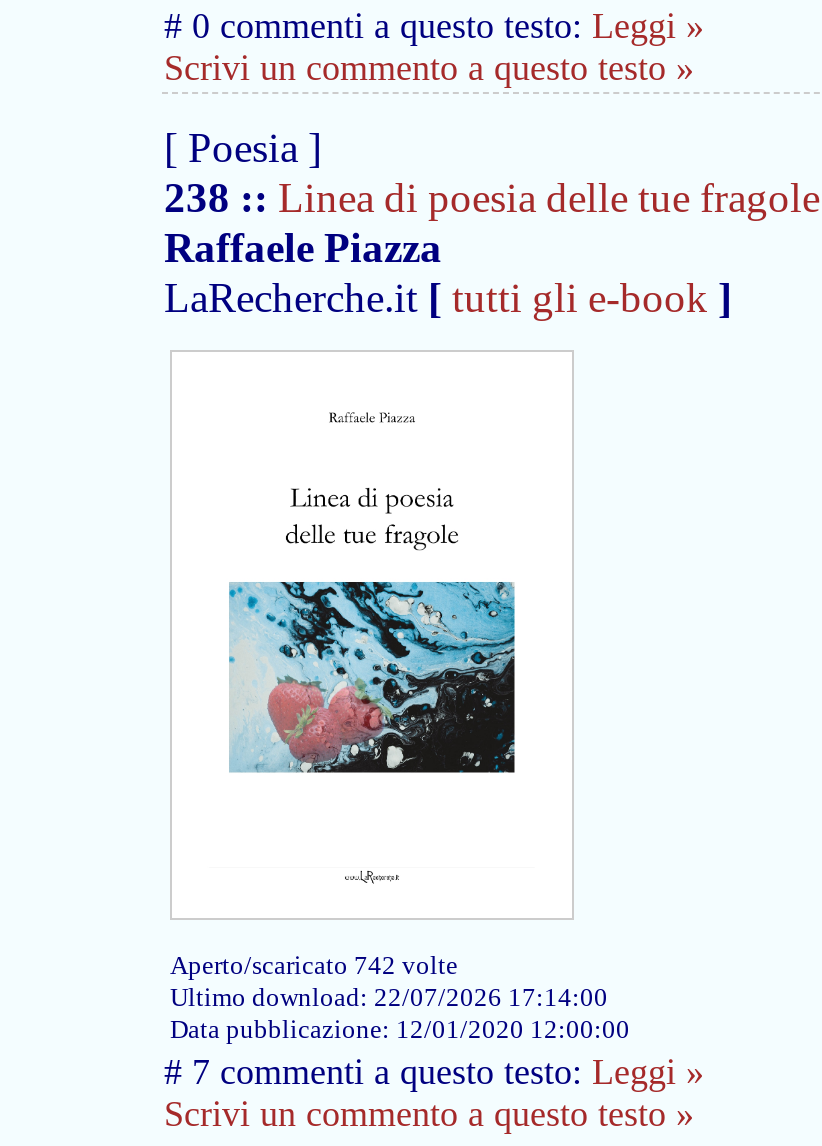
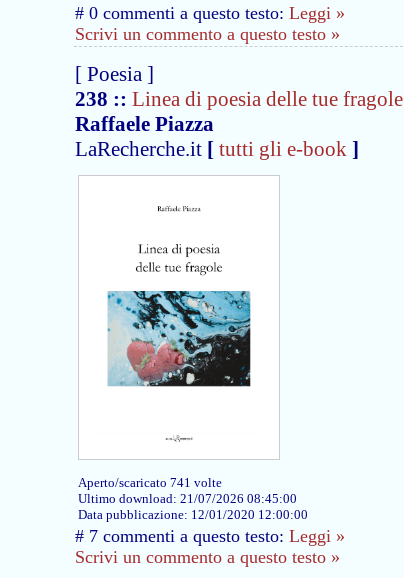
[170,950,458,980] Aperto/scaricato 742 volte -> [78,475,222,490] Aperto/scaricato 741 volte
[170,982,608,1012] Ultimo download: 22/07/2026 17:14:00 -> [78,491,297,506] Ultimo download: 21/07/2026 08:45:00

